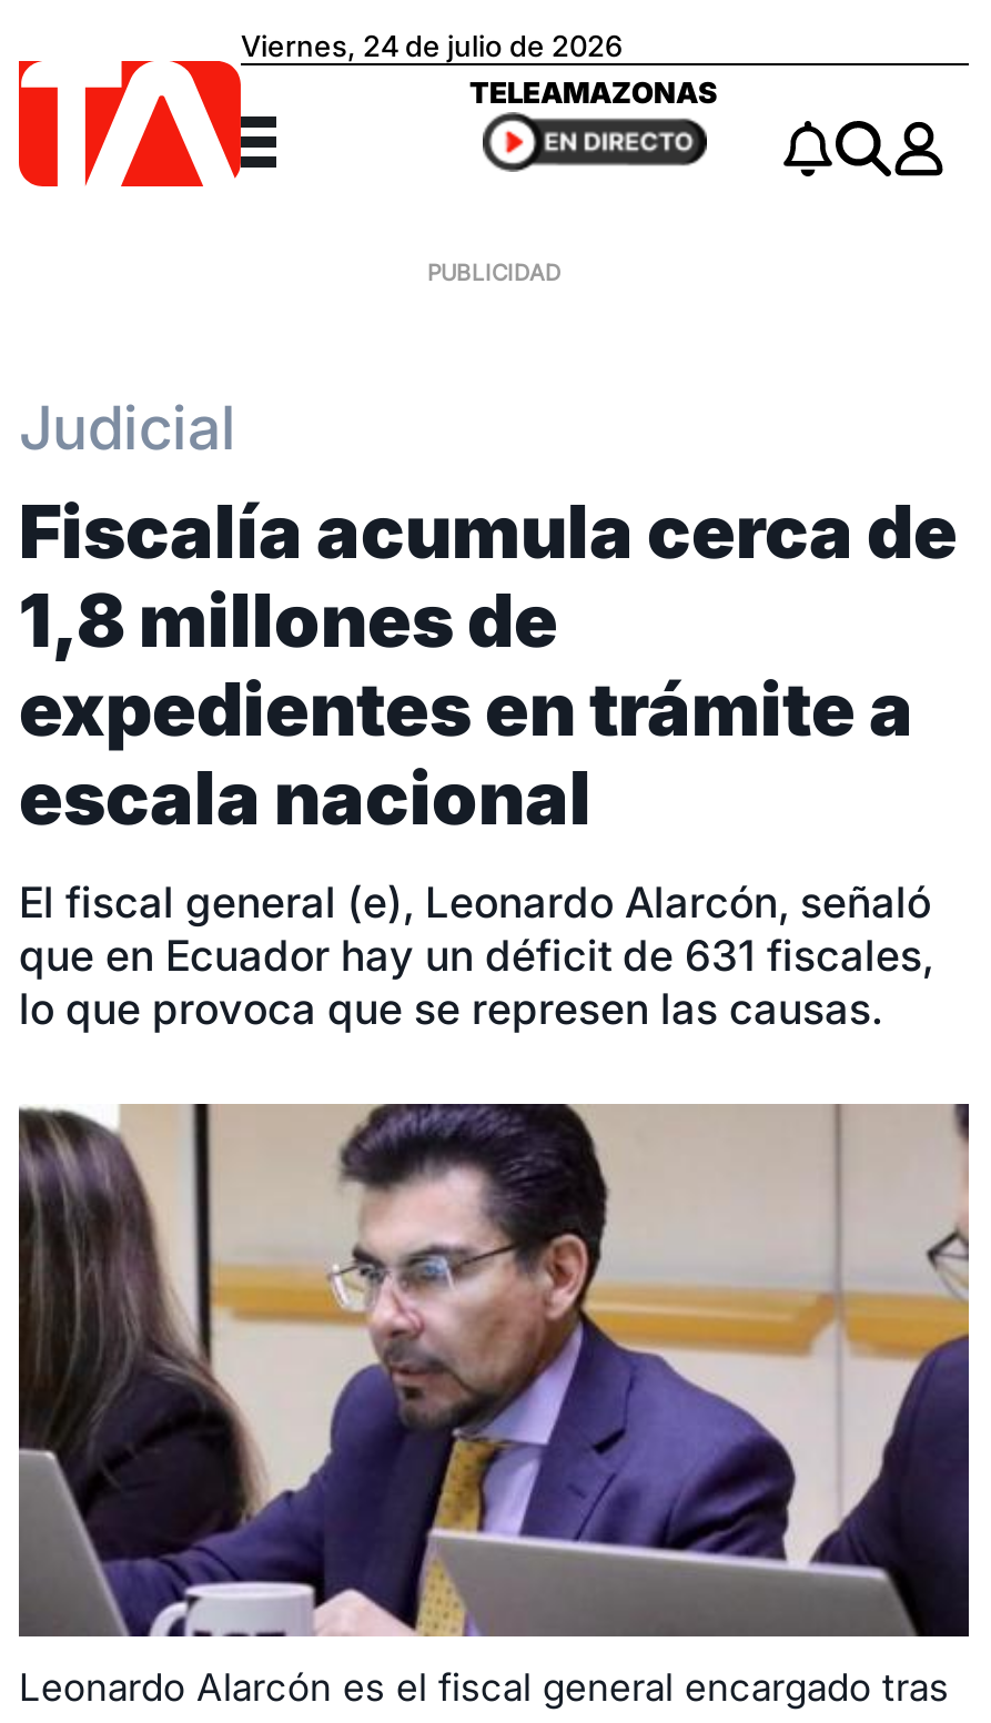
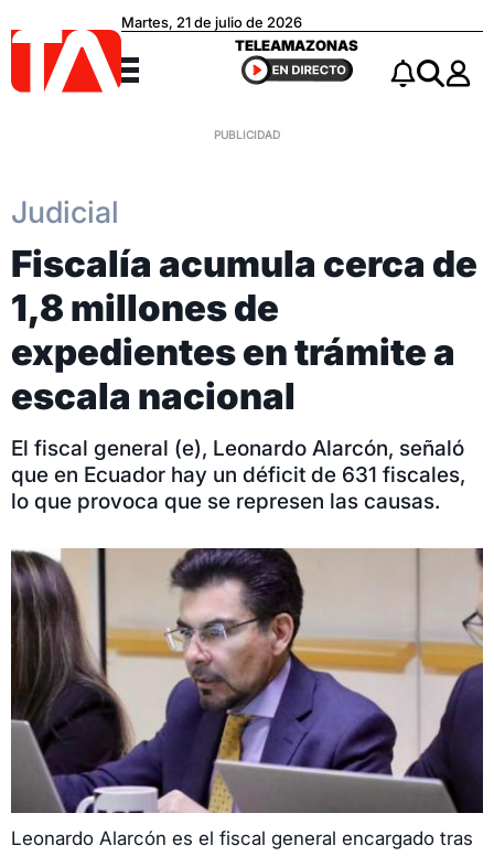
[241,29,623,64] Viernes, 24 de julio de 2026 -> [121,14,302,31] Martes, 21 de julio de 2026

